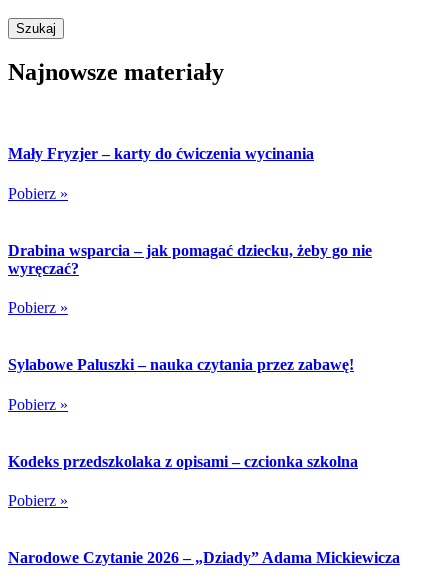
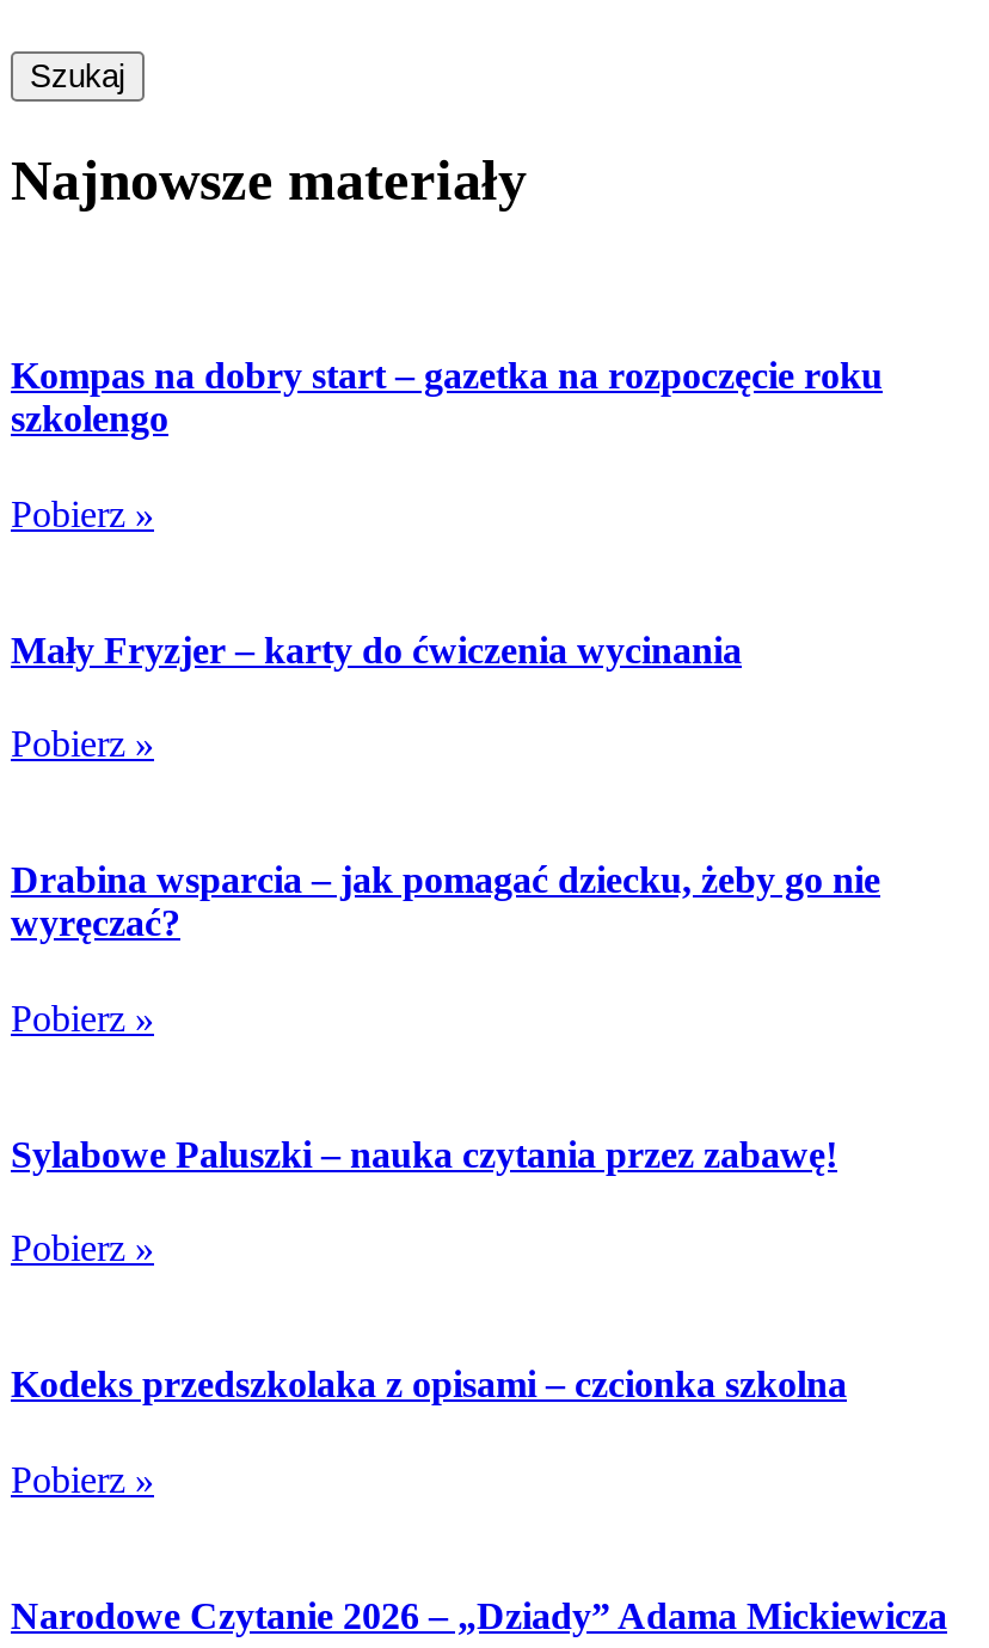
none -> [11,356,883,533] Kompas na dobry start – gazetka na rozpoczęcie roku | szkolengo | Pobierz »

